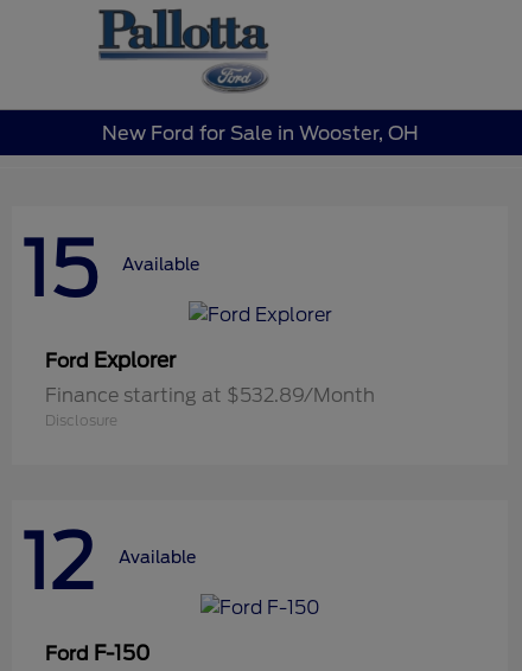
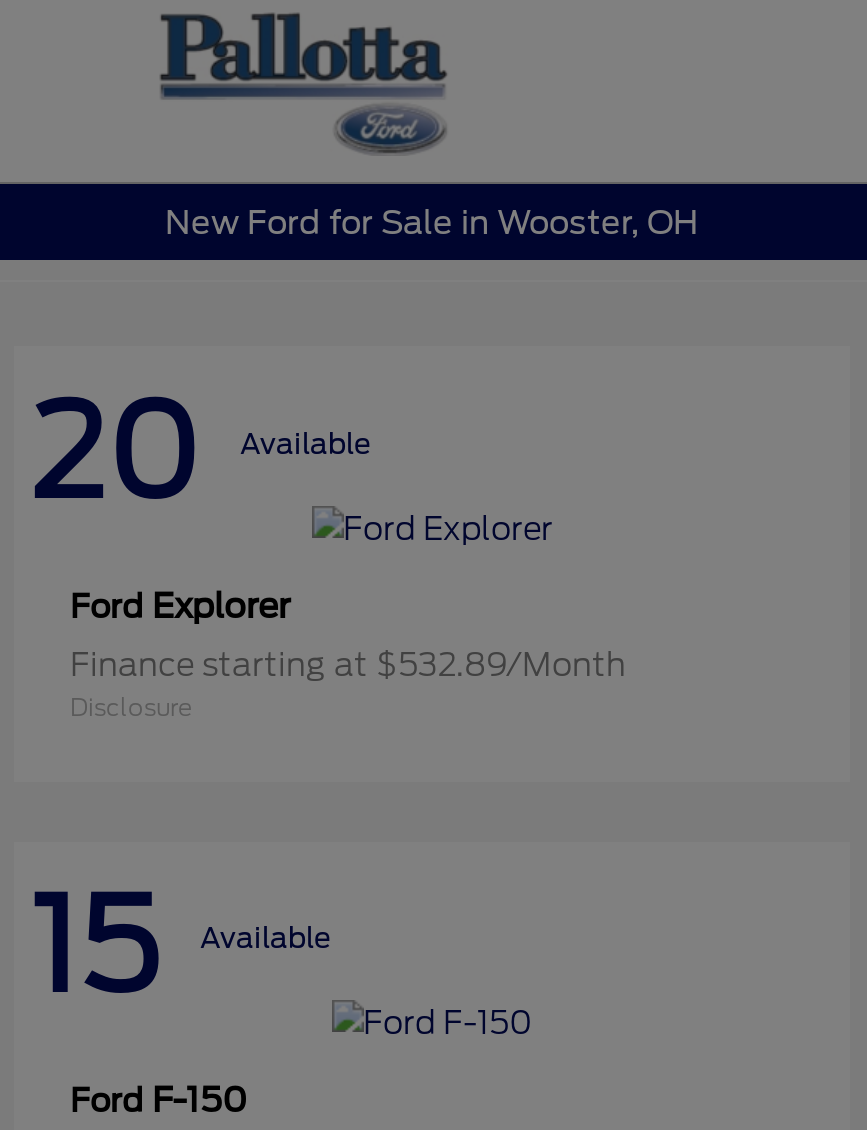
[21,224,199,314] 15 Available -> [30,375,370,527] 20 Available
[21,517,196,607] 12 Available -> [30,871,330,1023] 15 Available

